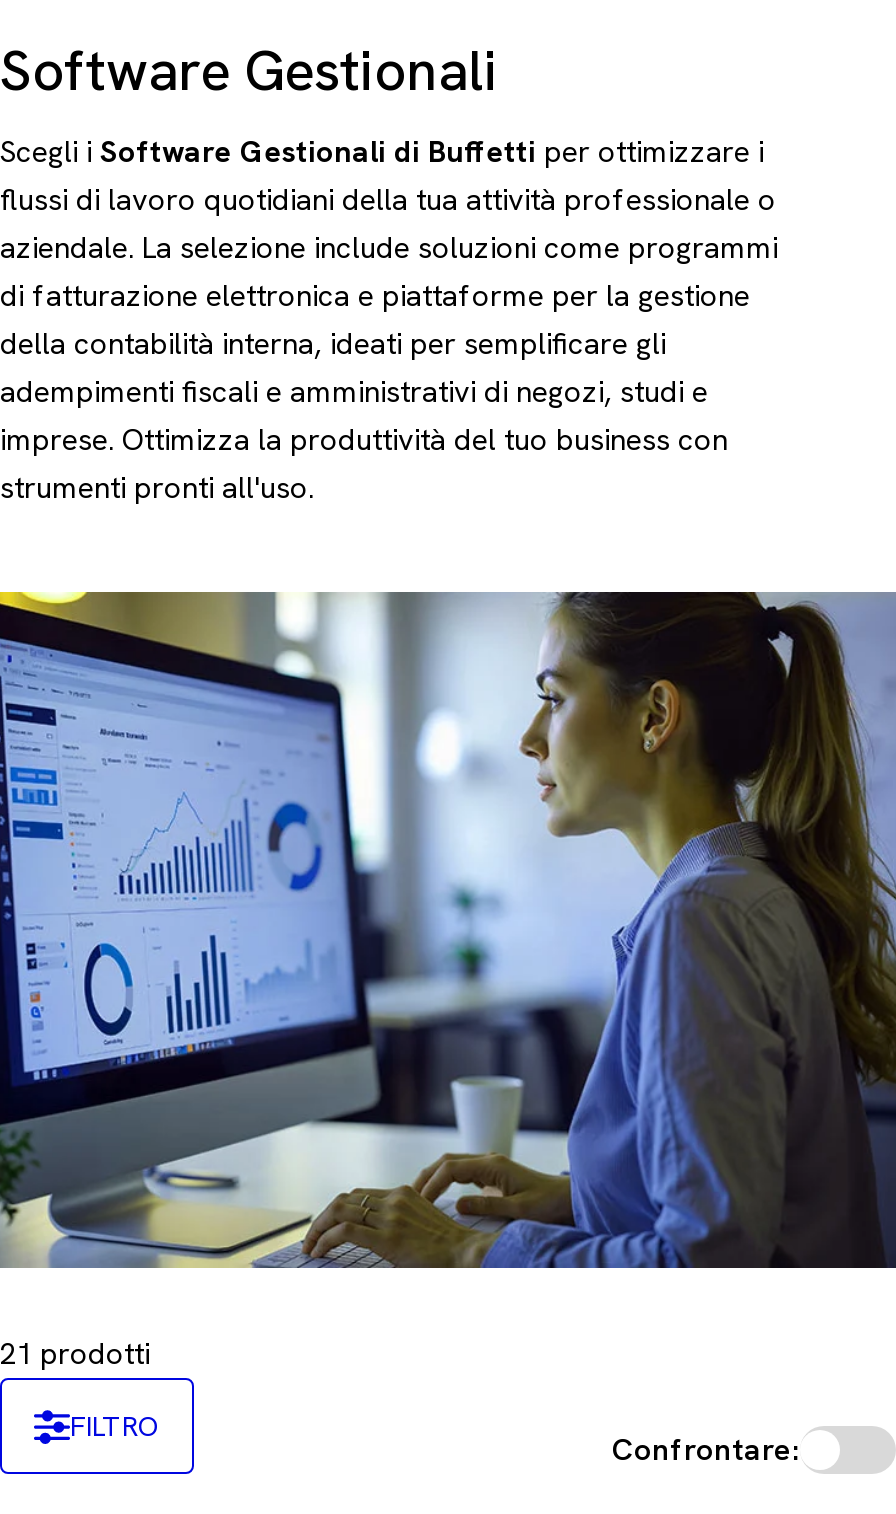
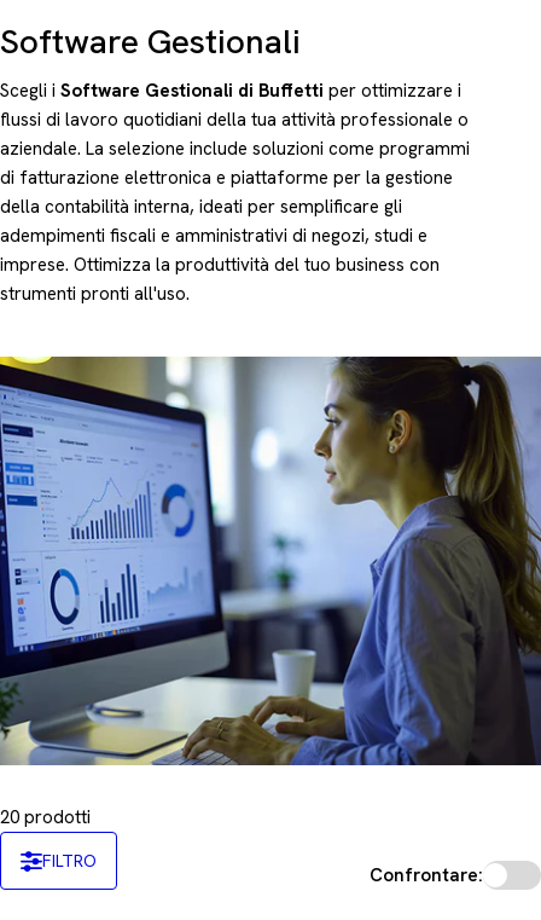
[0,1333,150,1373] 21 prodotti -> [0,805,91,829] 20 prodotti

